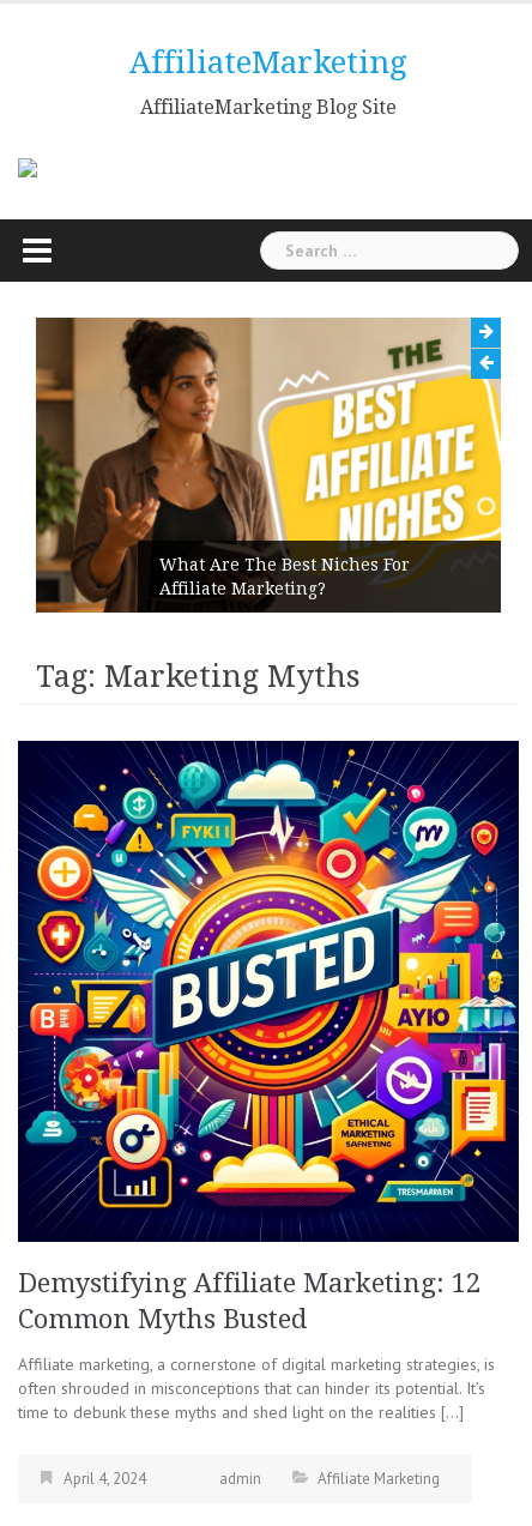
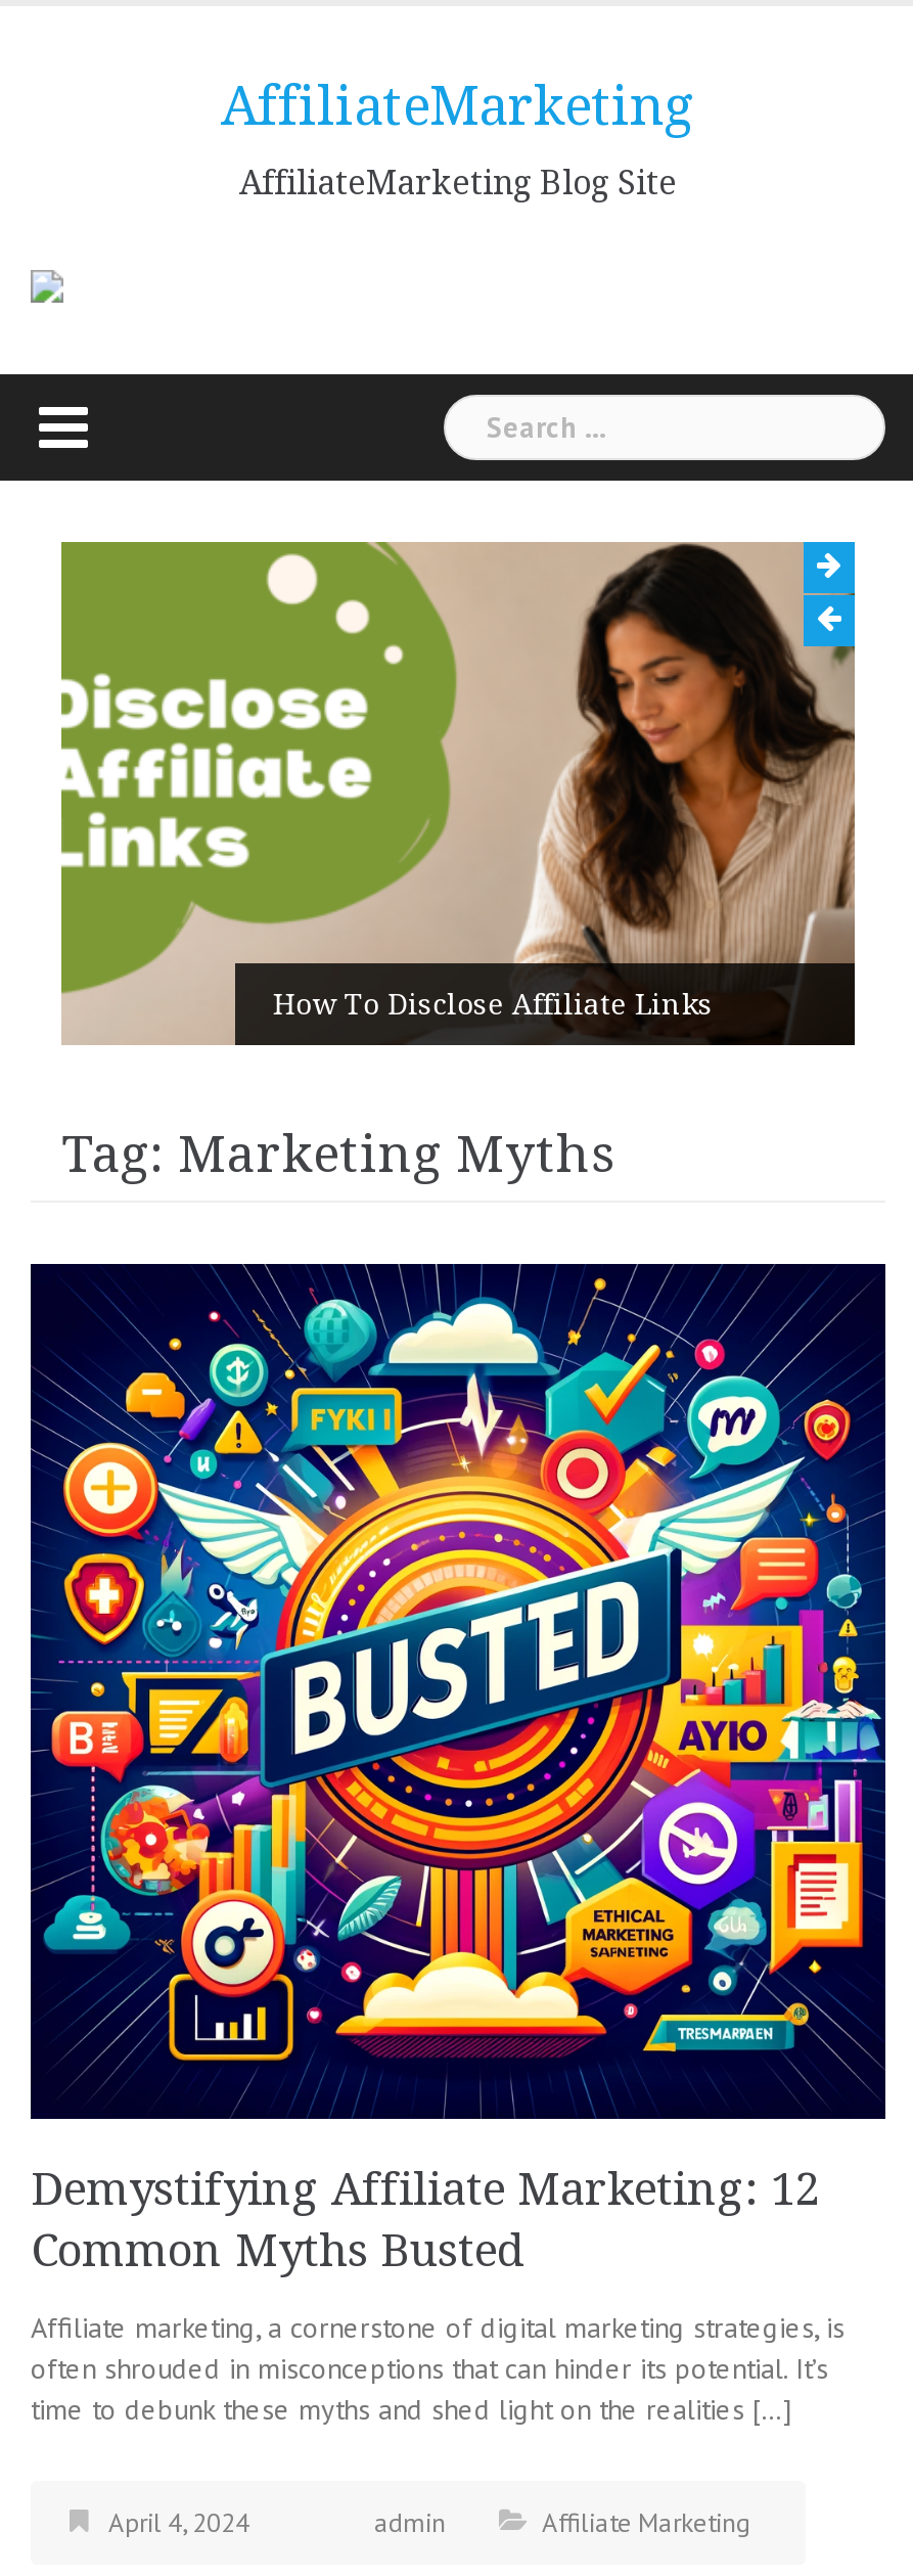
[35,316,502,613] [image] | What Are The Best Niches For | Affiliate Marketing? -> [59,540,857,1045] [image] | How To Disclose Affiliate Links

